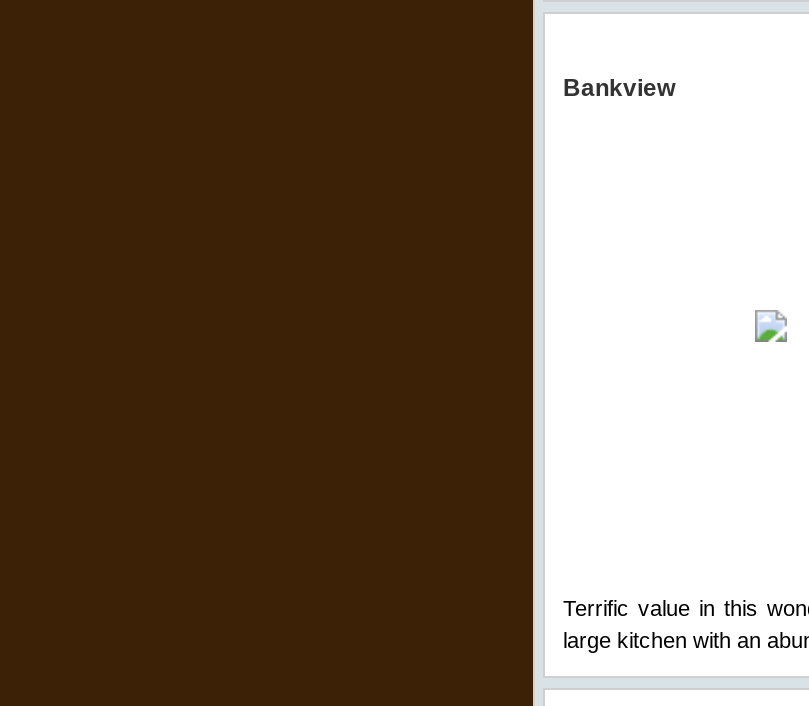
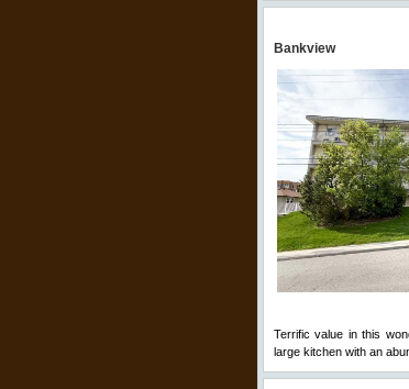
none -> [276,69,406,292] [image]

